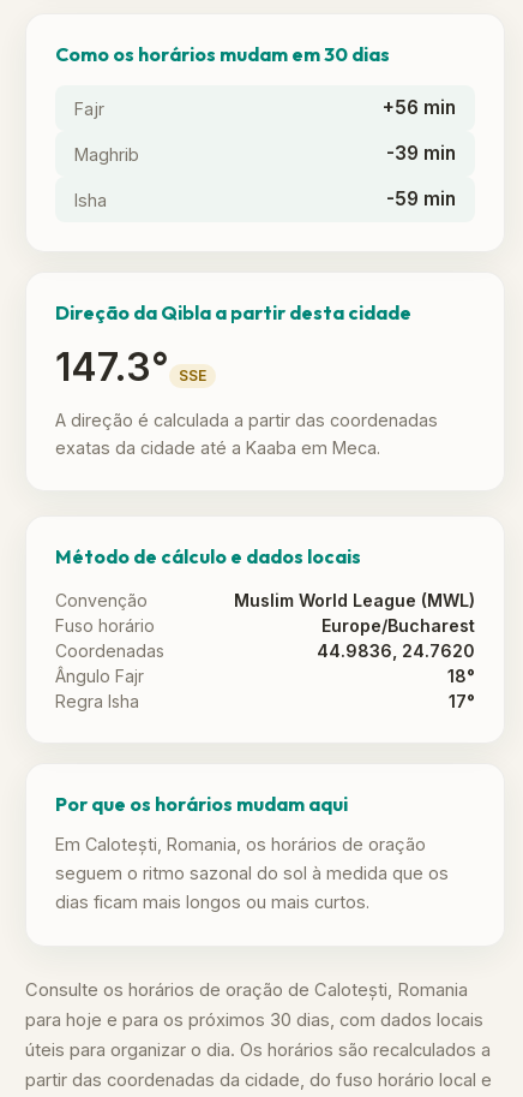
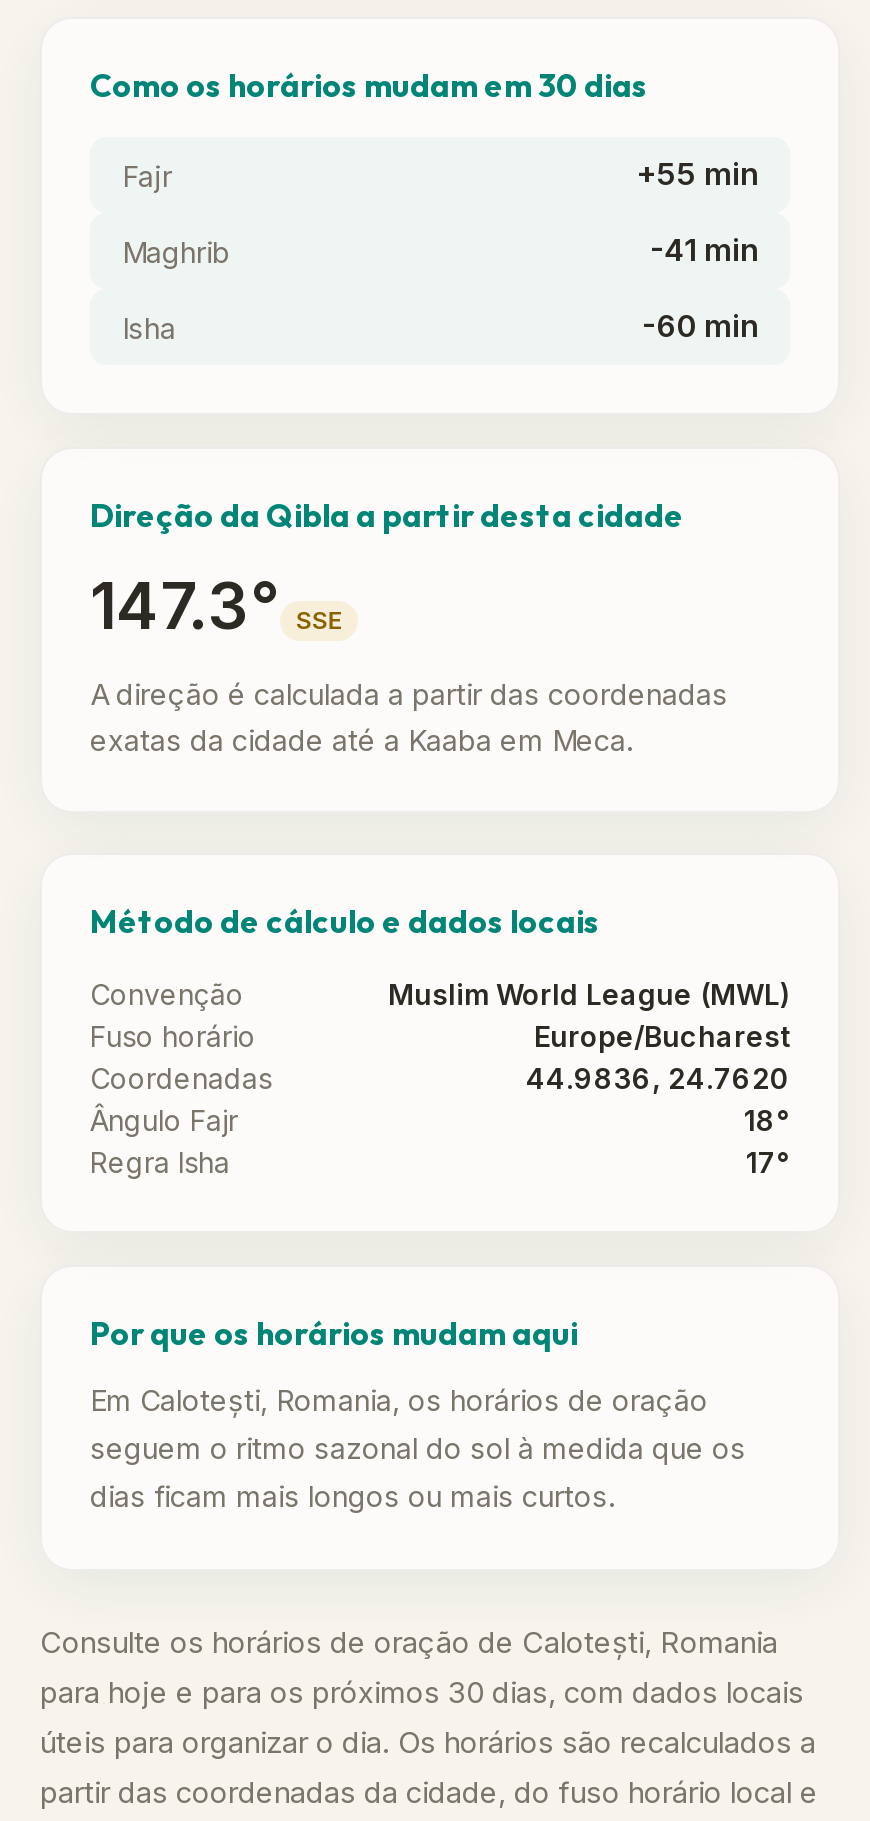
[383,96,456,119] +56 min -> [636,155,758,193] +55 min
[386,142,456,165] -39 min -> [650,231,758,269] -41 min
[386,187,456,210] -59 min -> [642,307,758,345] -60 min

